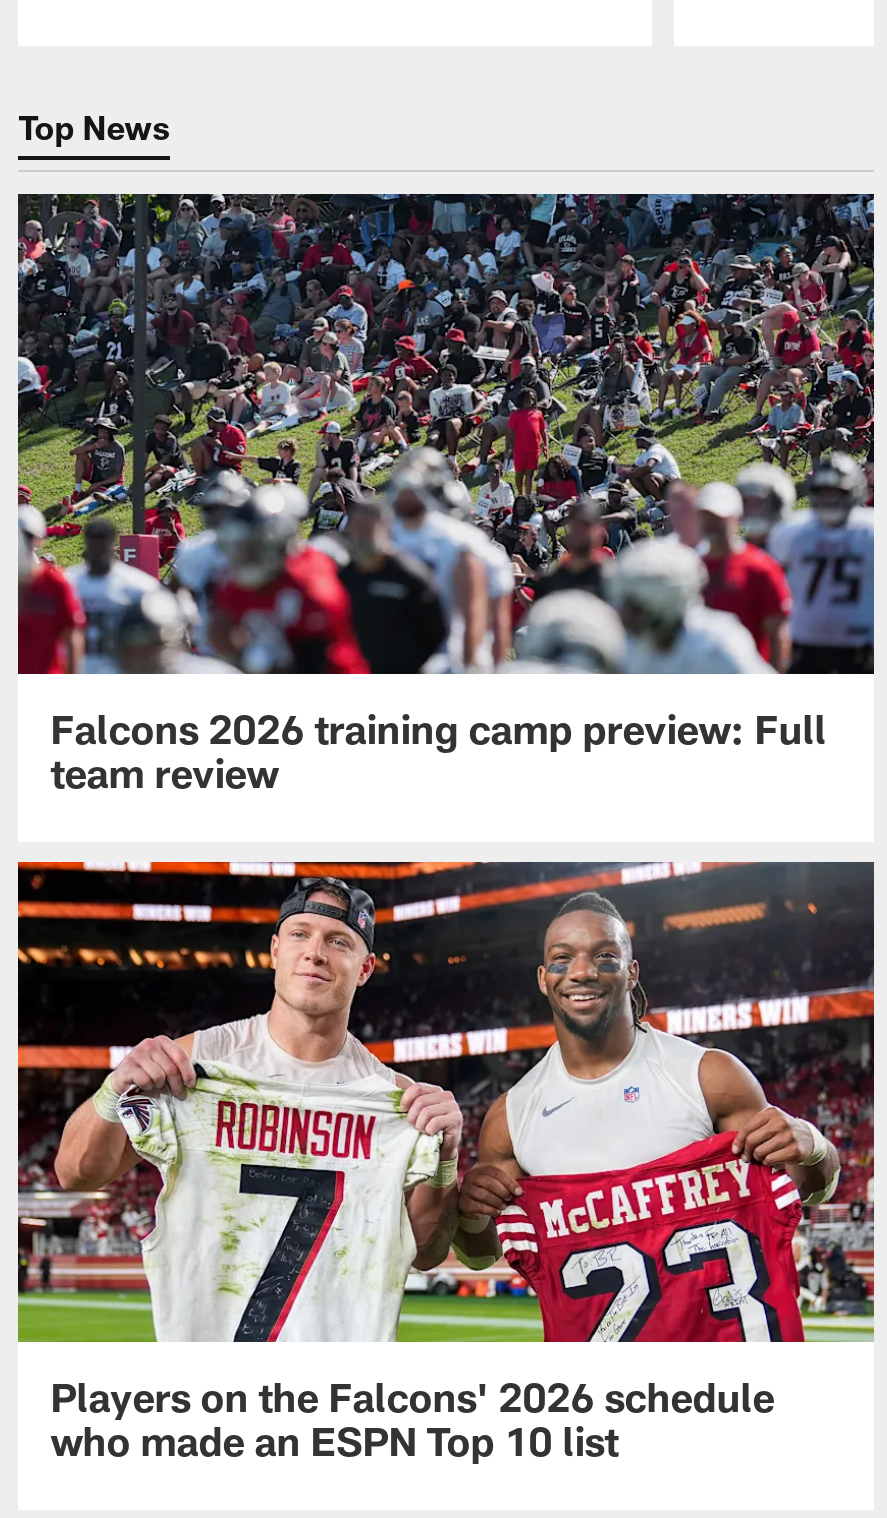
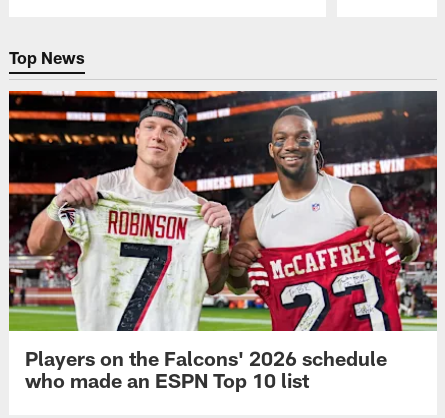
[16,192,876,796] [image] | Falcons 2026 training camp preview: Full | team review -> none

